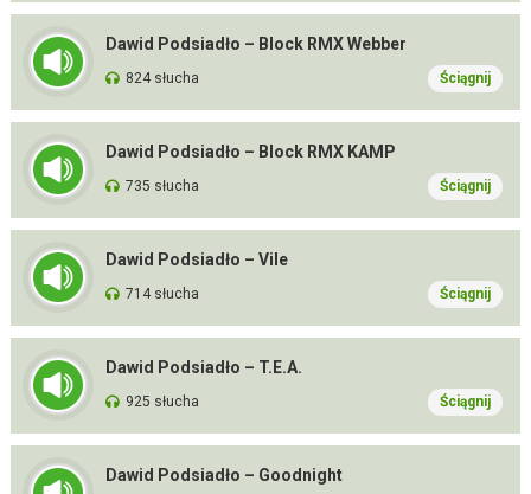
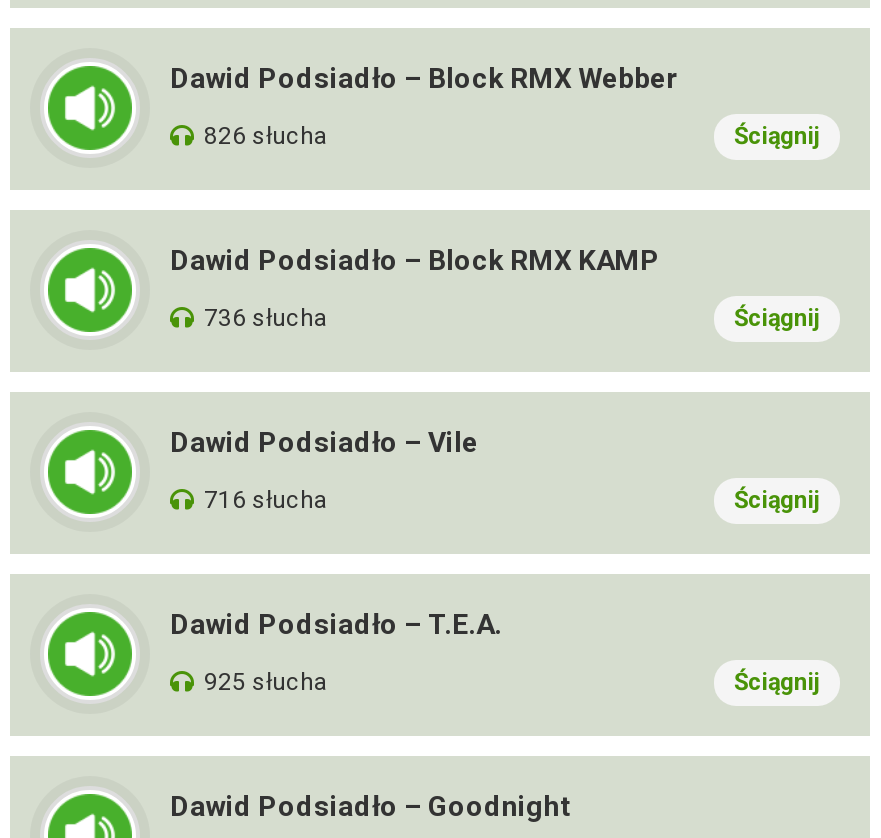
[126,70,199,86] 824 słucha -> [204,122,328,150] 826 słucha
[126,178,199,194] 735 słucha -> [204,304,328,332] 736 słucha
[126,286,199,302] 714 słucha -> [204,486,328,514] 716 słucha

